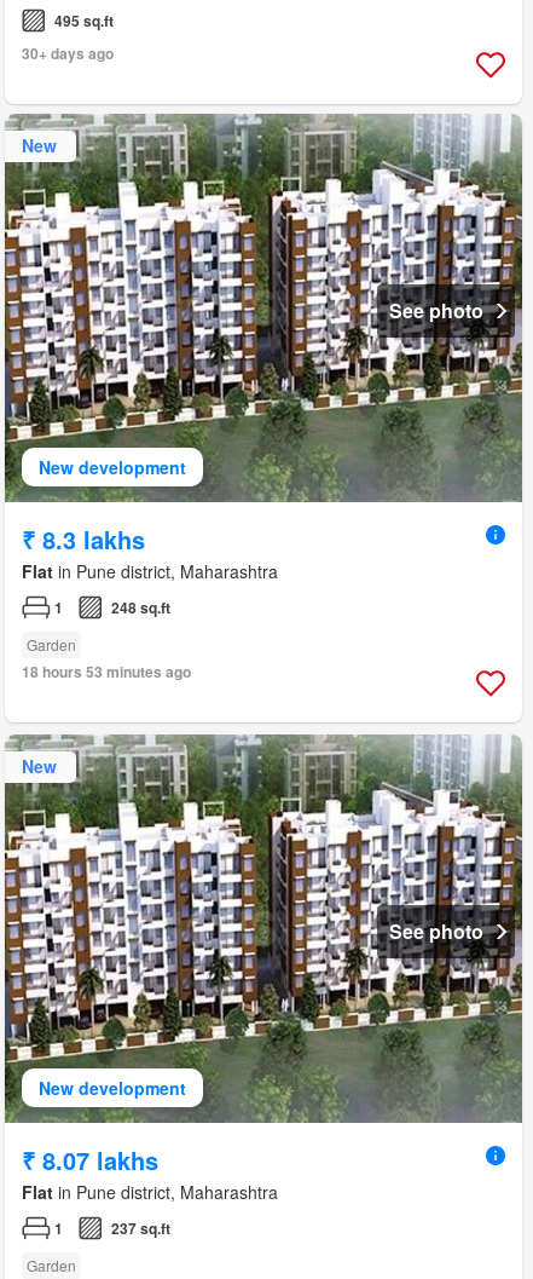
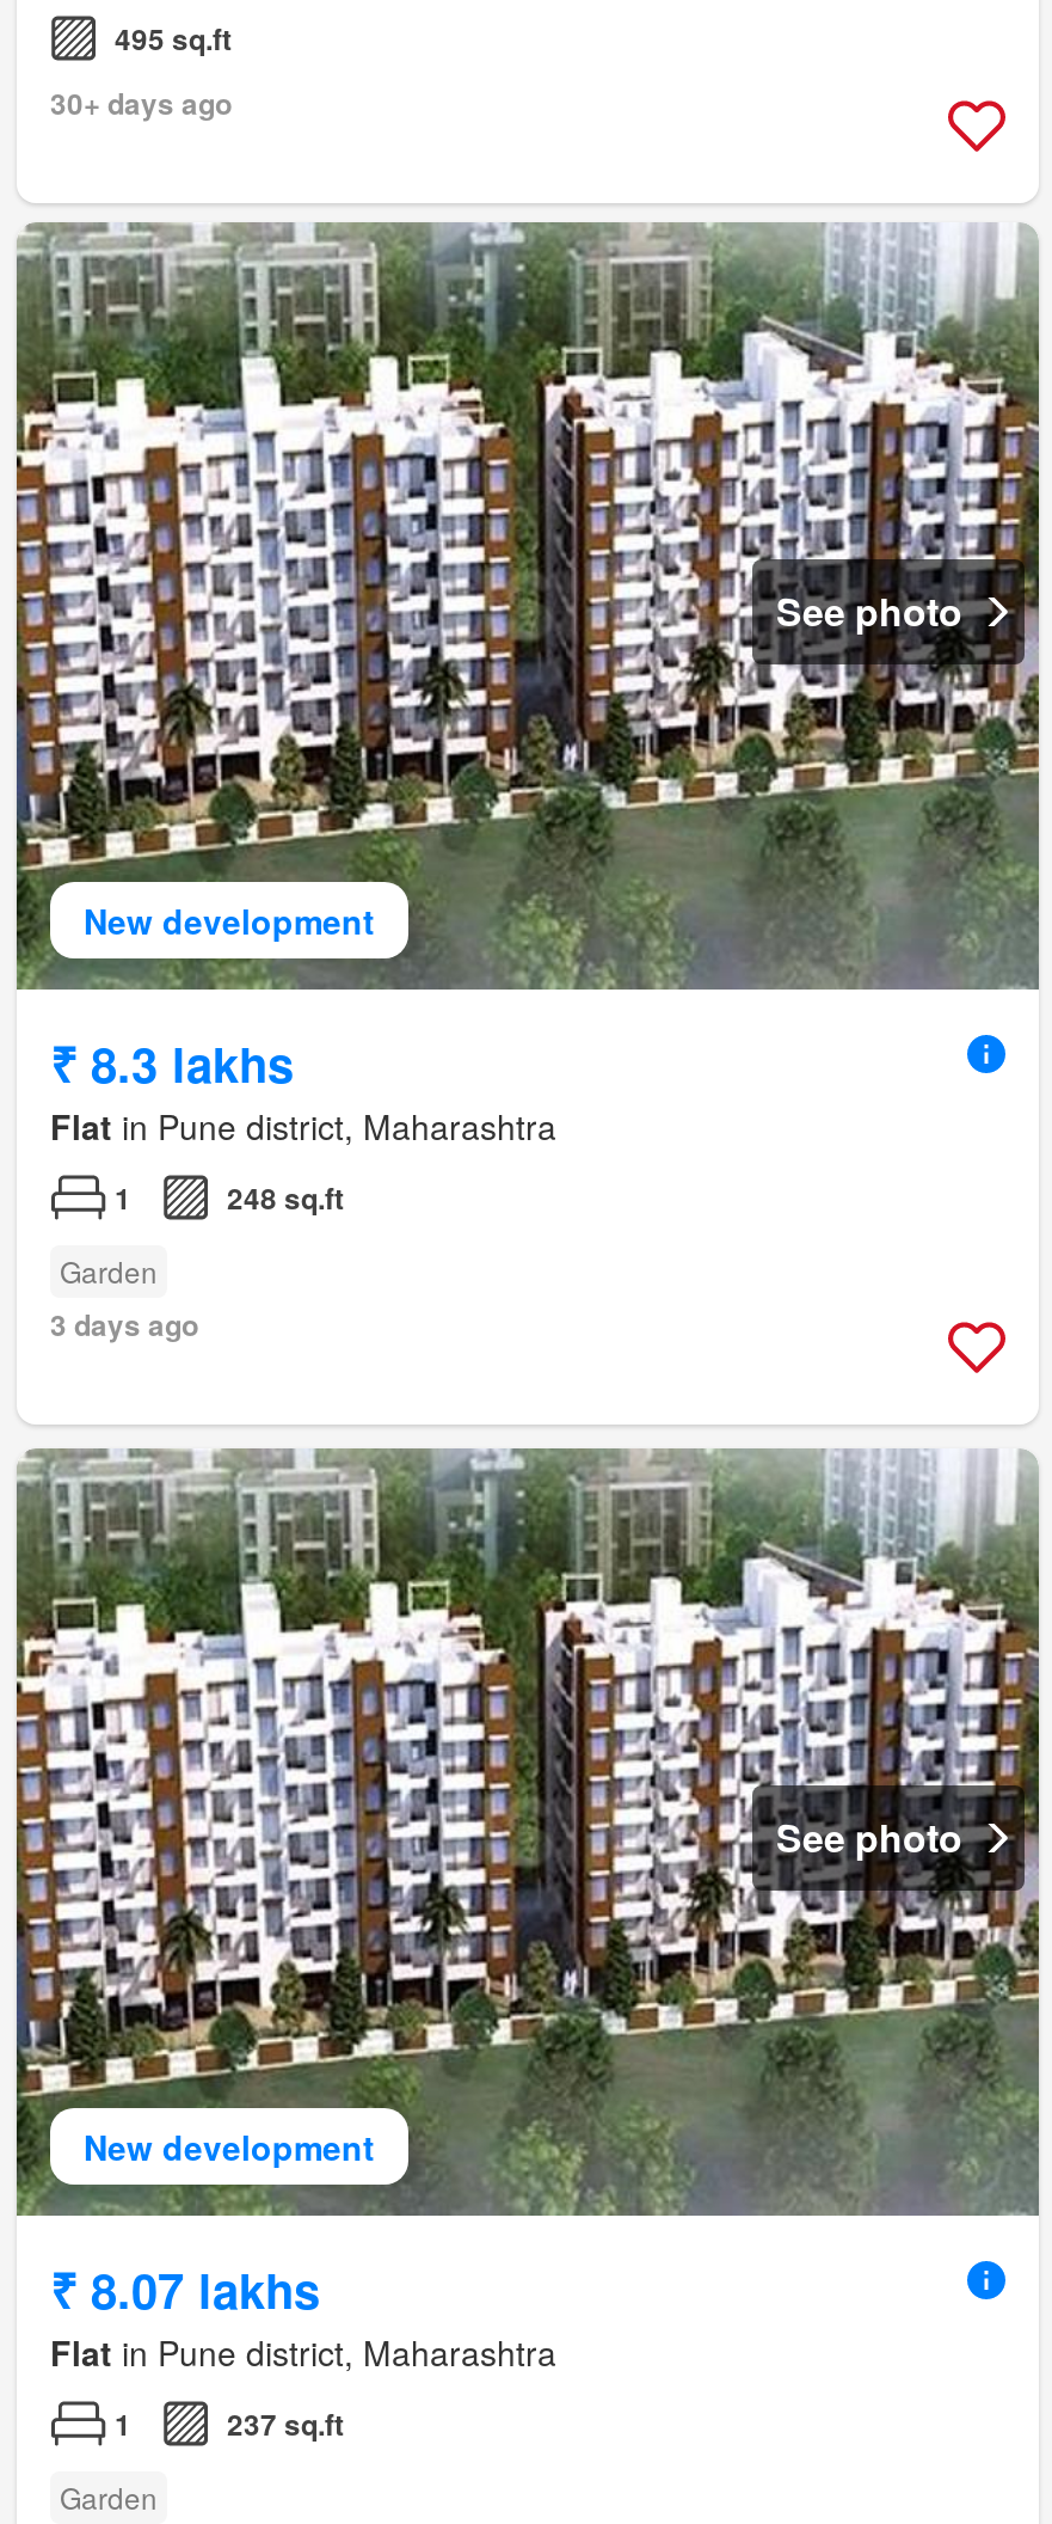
[22,133,57,158] New -> none
[22,660,191,682] 18 hours 53 minutes ago -> [50,1302,198,1345] 3 days ago
[22,754,57,778] New -> none

